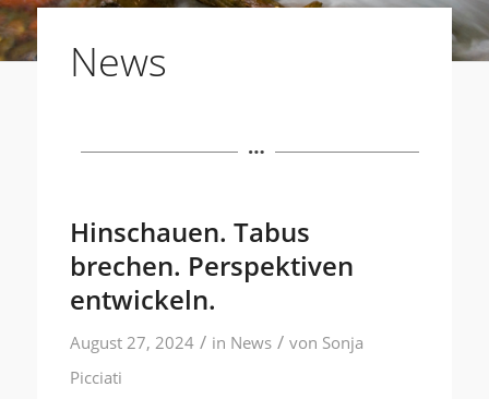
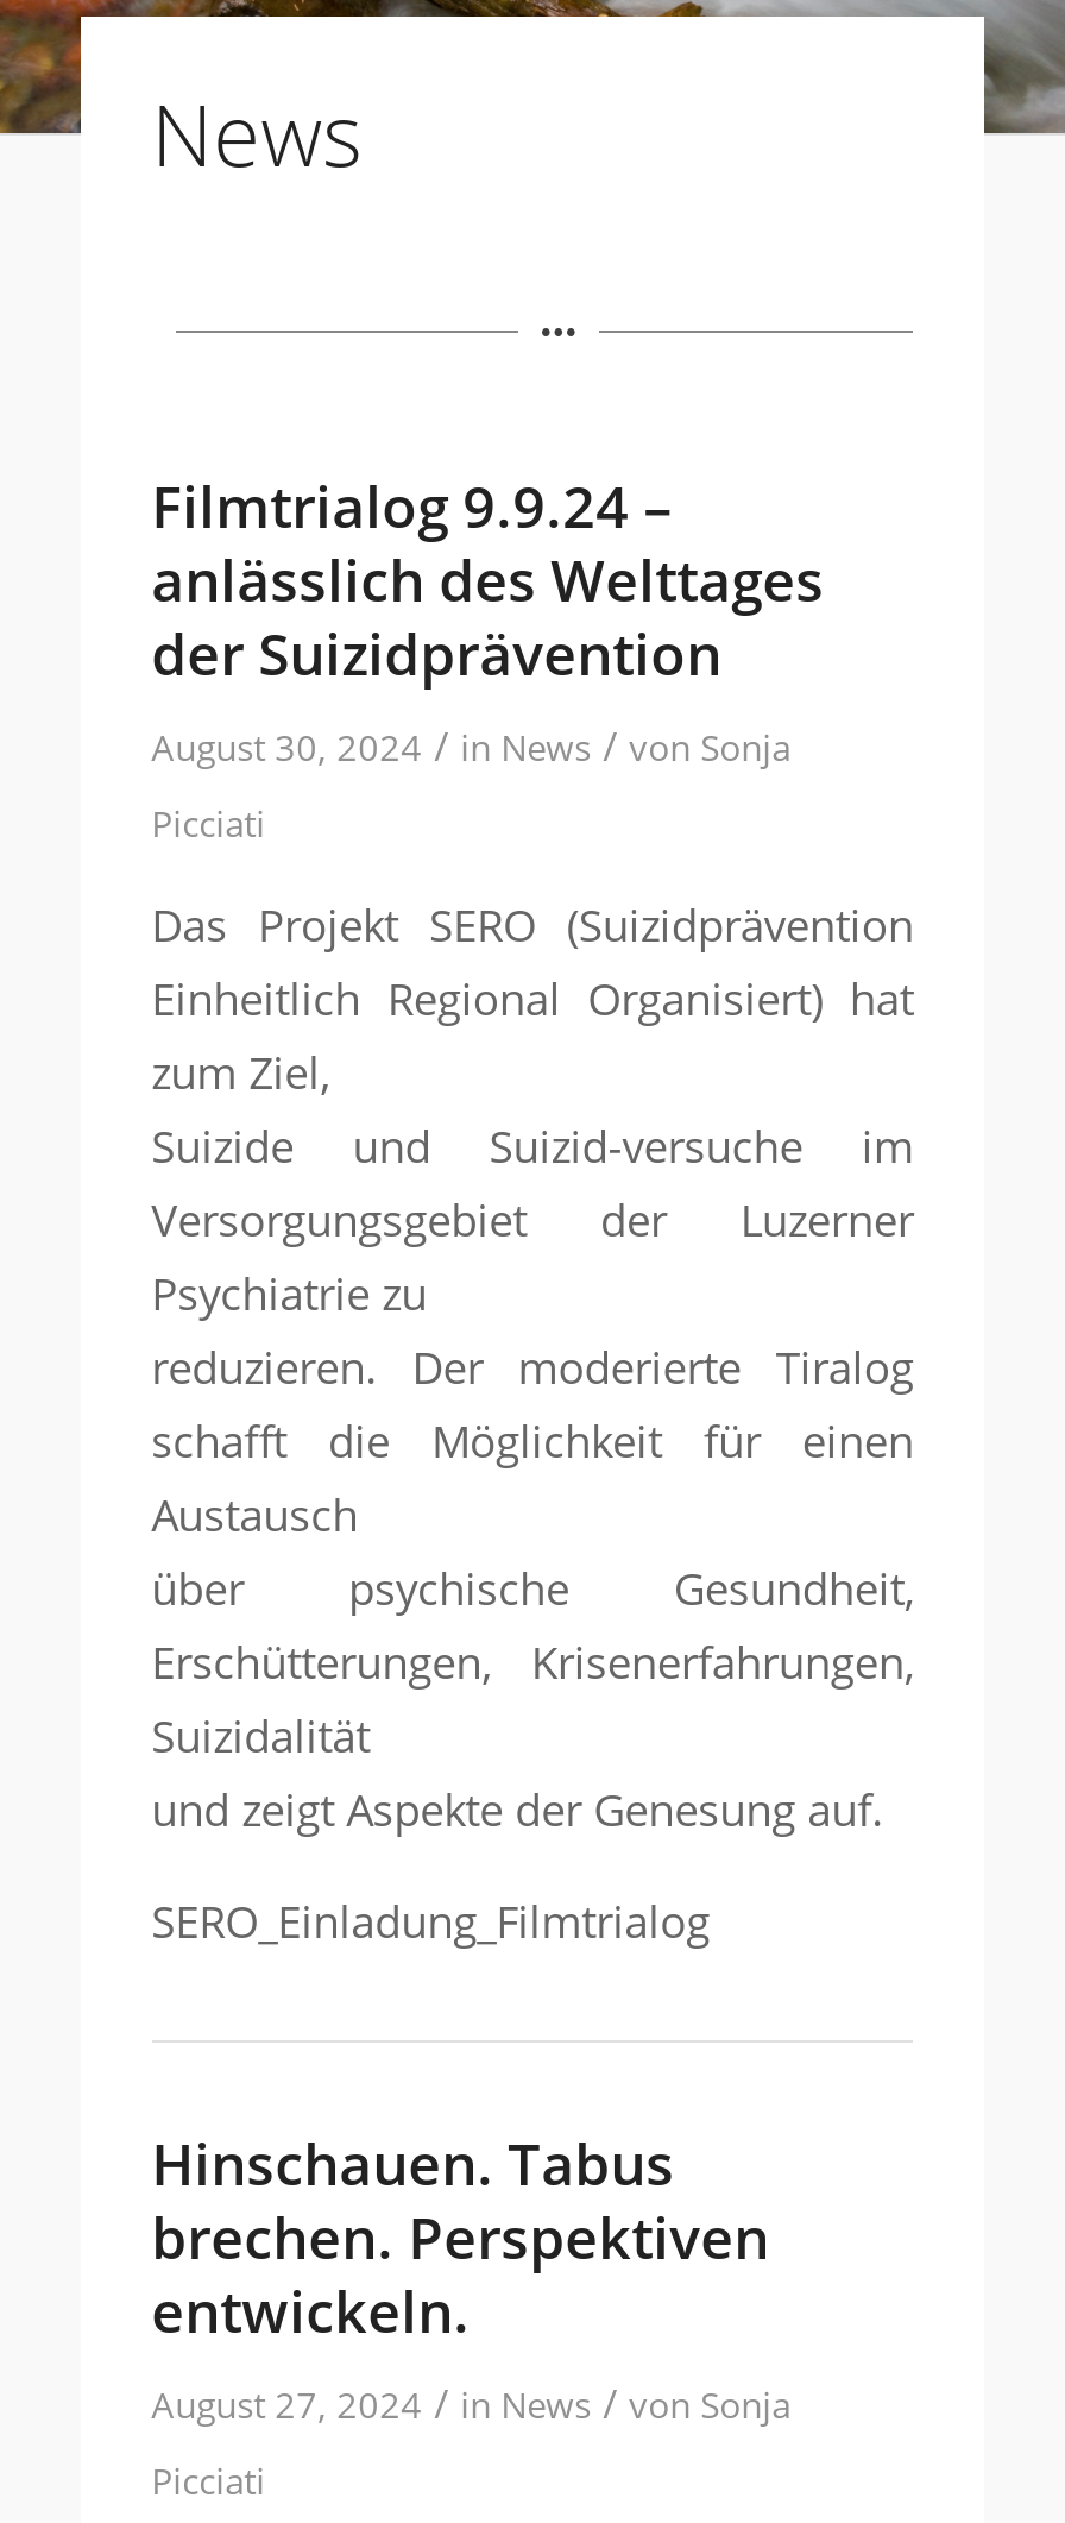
none -> [151,467,914,1949] Filmtrialog 9.9.24 – | anlässlich des Welttages | der Suizidprävention | August 30, 2024 / in News / von Sonja | Picciati | Das Projekt SERO (Suizidprävention | Einheitlich Regional Organisiert) hat | zum Ziel, | Suizide und Suizid-versuche im | Versorgungsgebiet der Luzerner | Psychiatrie zu | reduzieren. Der moderierte Tiralog | schafft die Möglichkeit für einen | Austausch | über psychische Gesundheit, | Erschütterungen, Krisenerfahrungen, | Suizidalität | und zeigt Aspekte der Genesung auf. | SERO_Einladung_Filmtrialog

